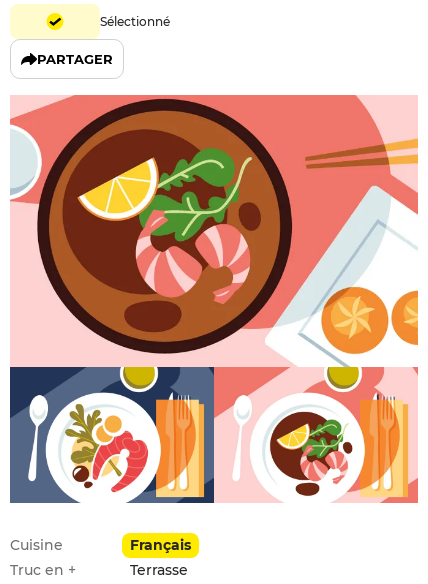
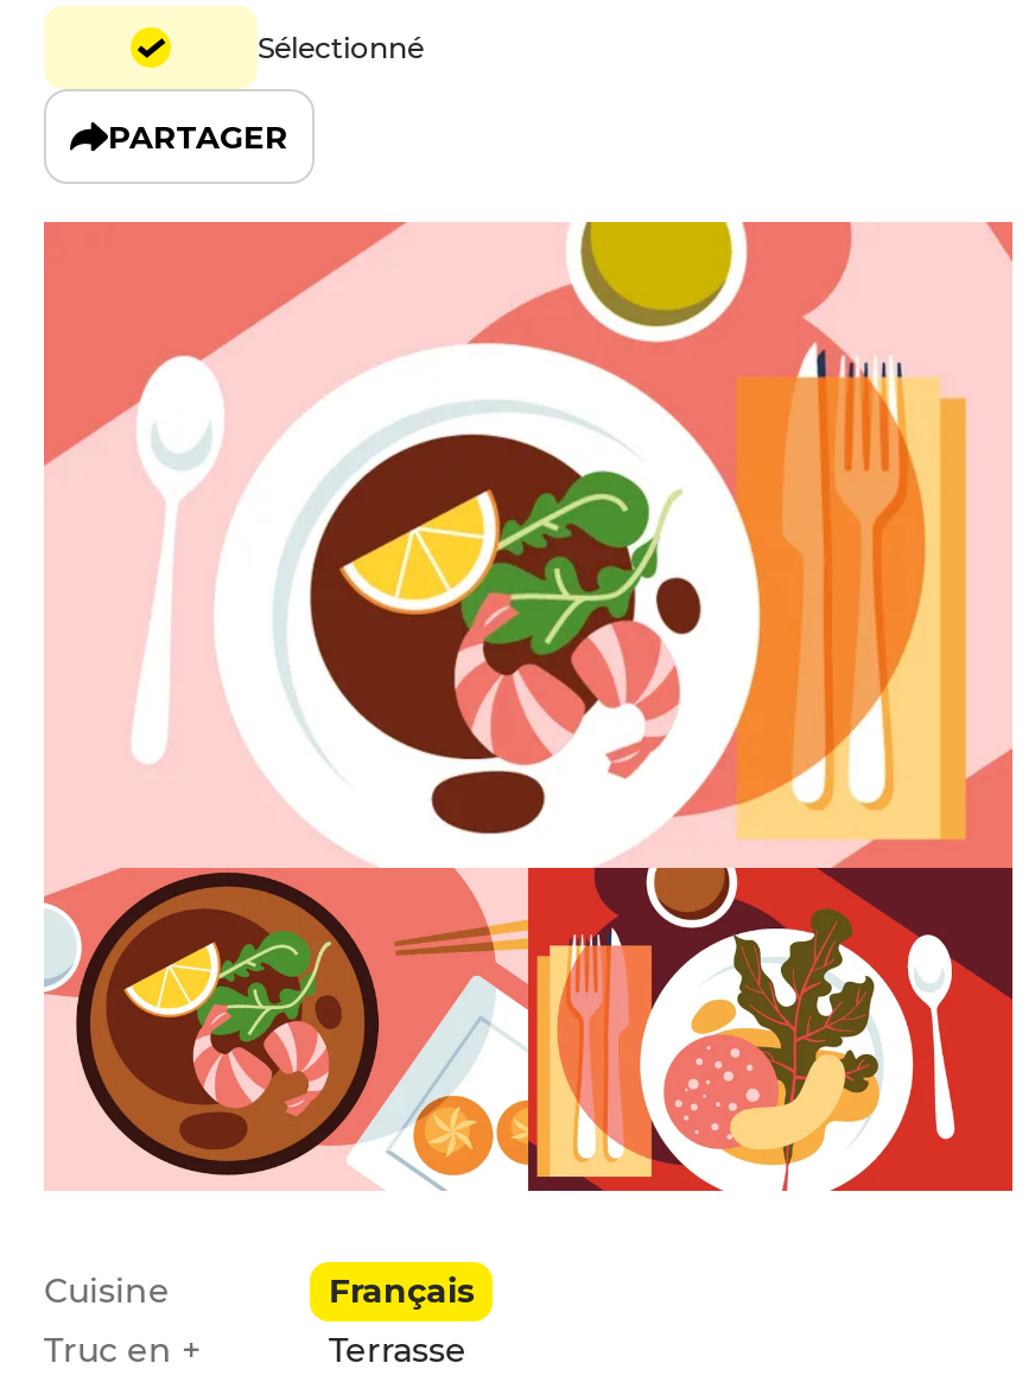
[9,94,419,504] [image] -> [42,220,1015,1193] [image]

